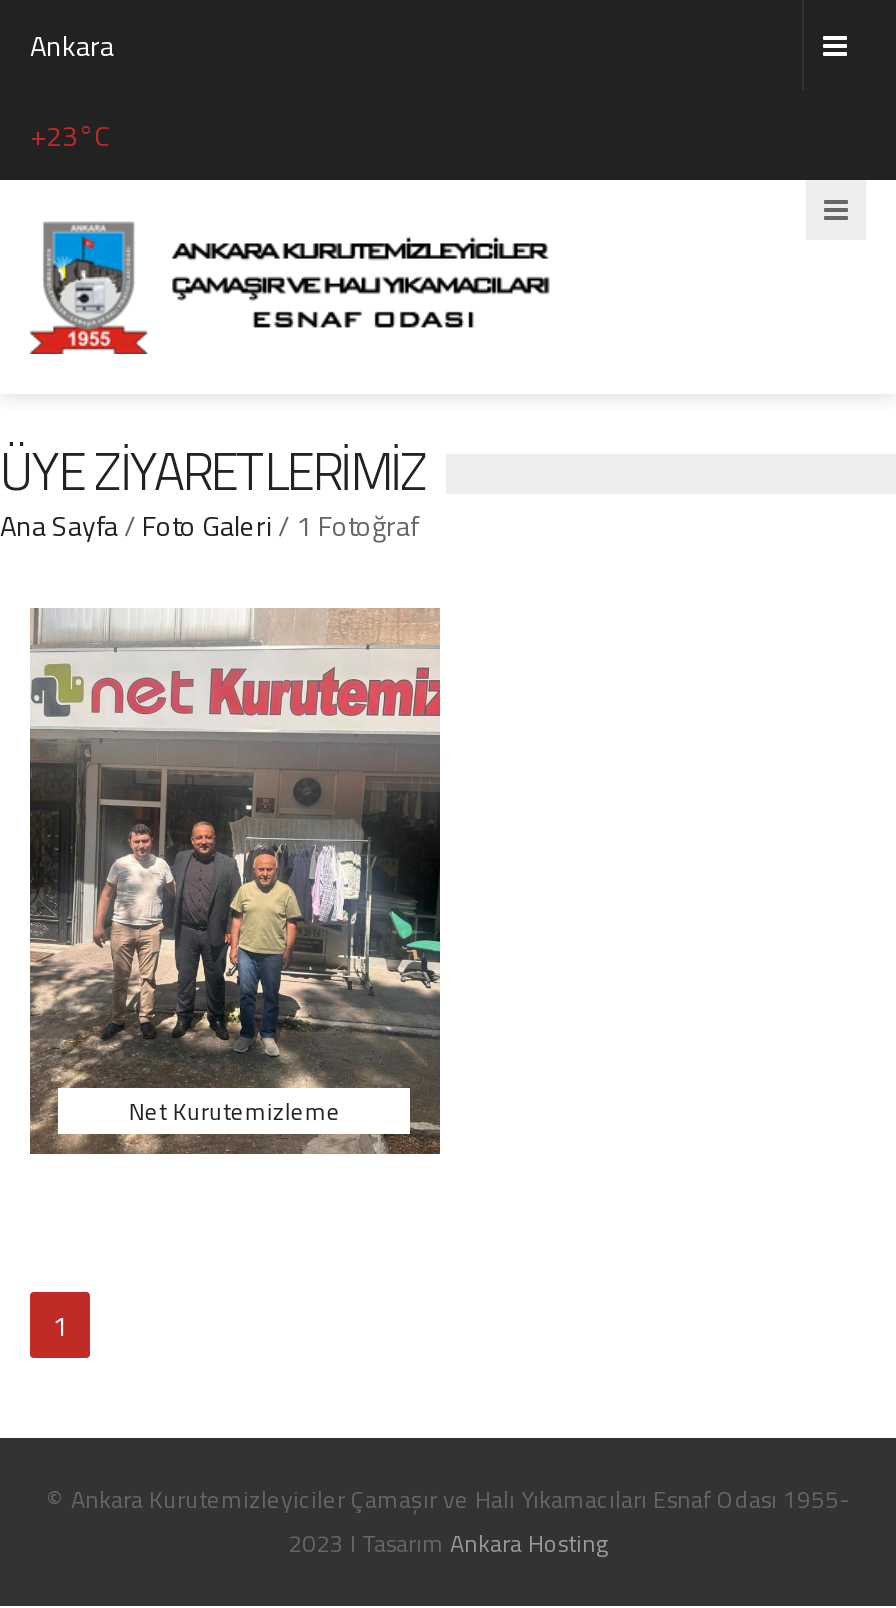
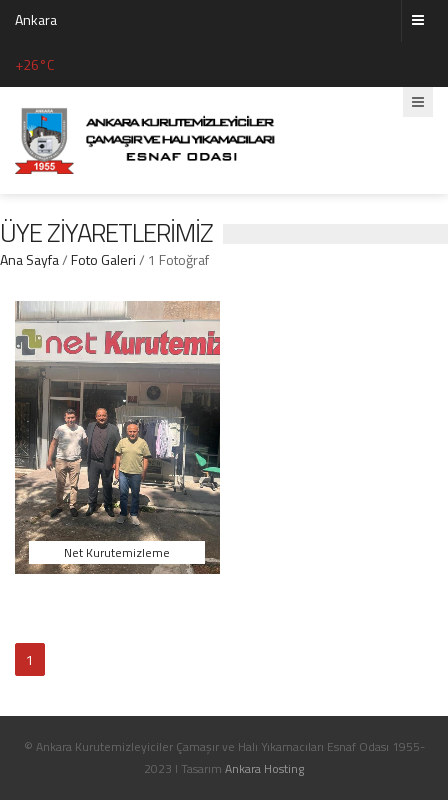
[30,114,108,156] +23°C -> [15,54,54,75] +26°C

